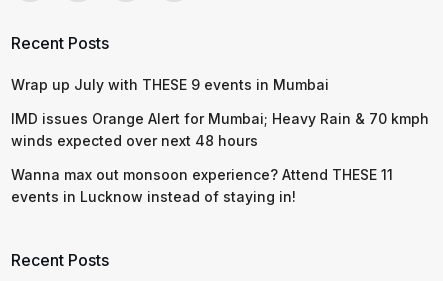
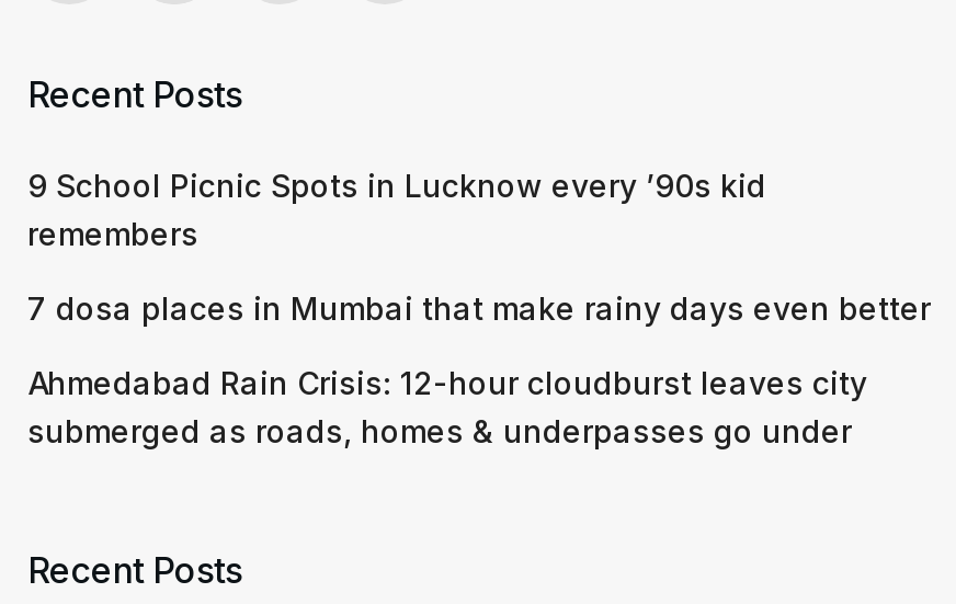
[11,76,329,93] Wrap up July with THESE 9 events in Mumbai -> [27,167,766,253] 9 School Picnic Spots in Lucknow every ’90s kid | remembers
[11,110,429,149] IMD issues Orange Alert for Mumbai; Heavy Rain & 70 kmph | winds expected over next 48 hours -> [27,290,931,328] 7 dosa places in Mumbai that make rainy days even better
[11,166,393,205] Wanna max out monsoon experience? Attend THESE 11 | events in Lucknow instead of staying in! -> [27,365,867,450] Ahmedabad Rain Crisis: 12-hour cloudburst leaves city | submerged as roads, homes & underpasses go under

